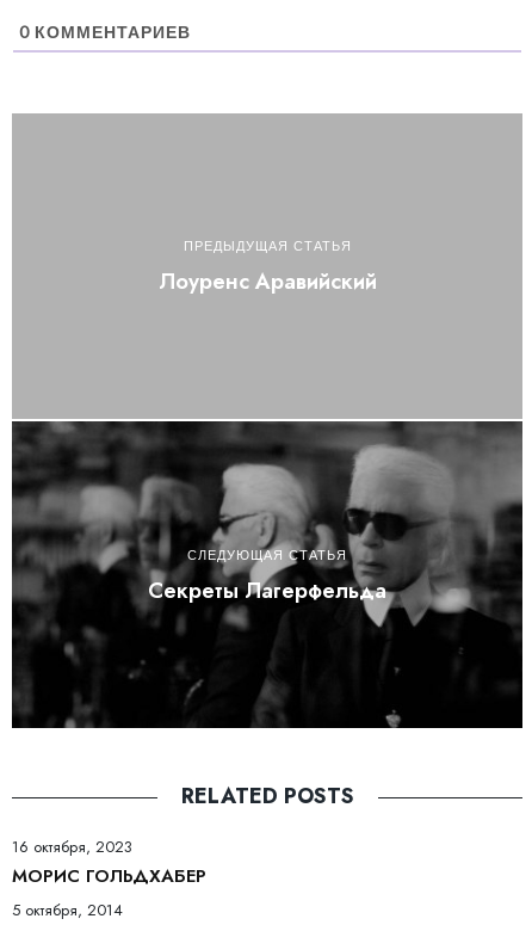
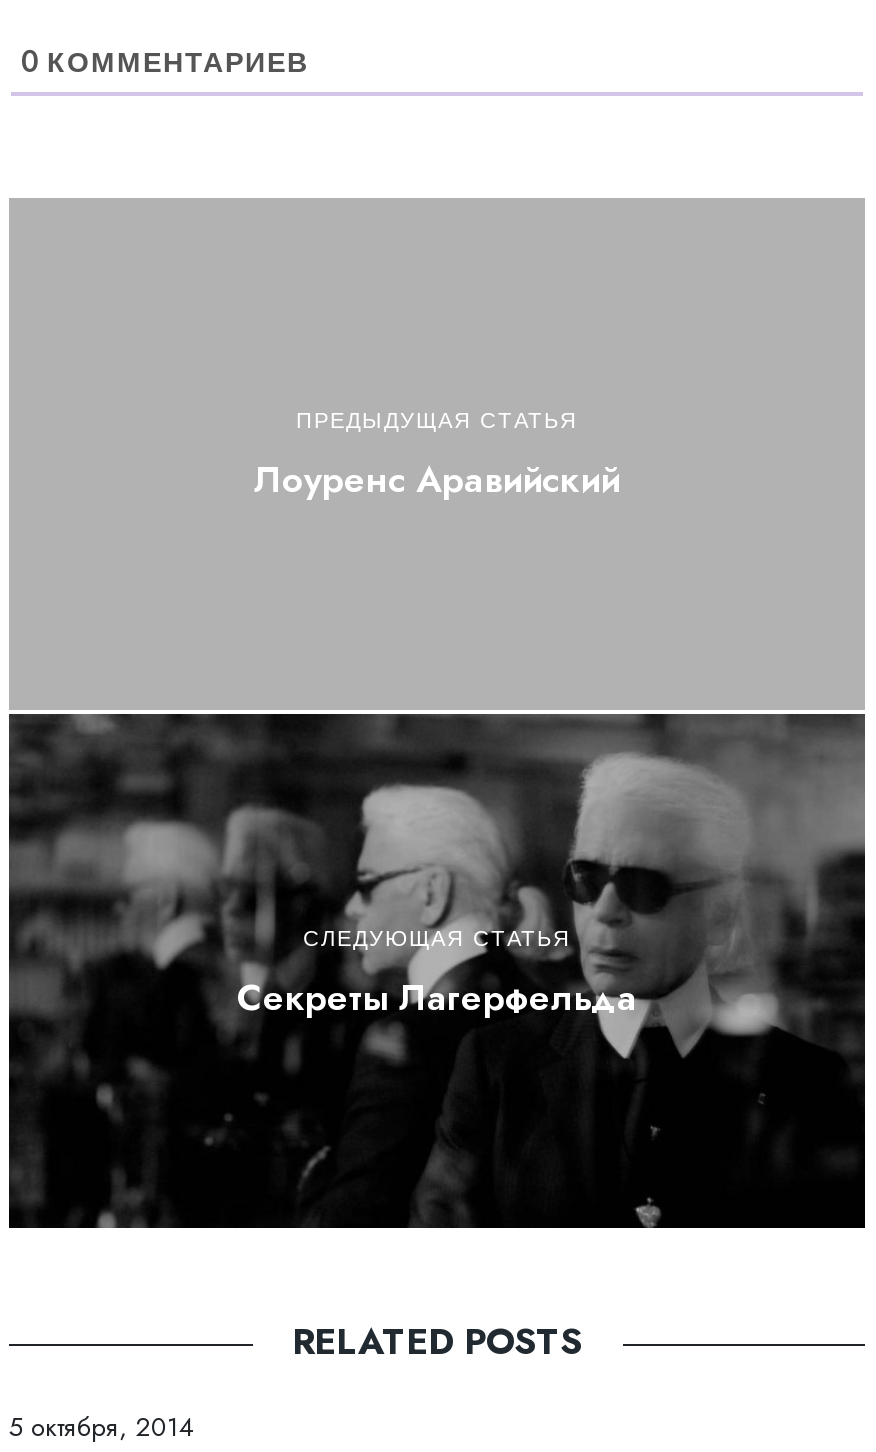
[12,836,206,889] 16 октября, 2023 | МОРИС ГОЛЬДХАБЕР -> none

